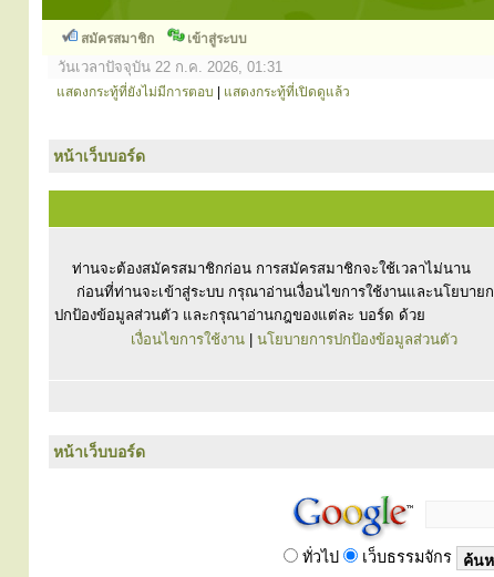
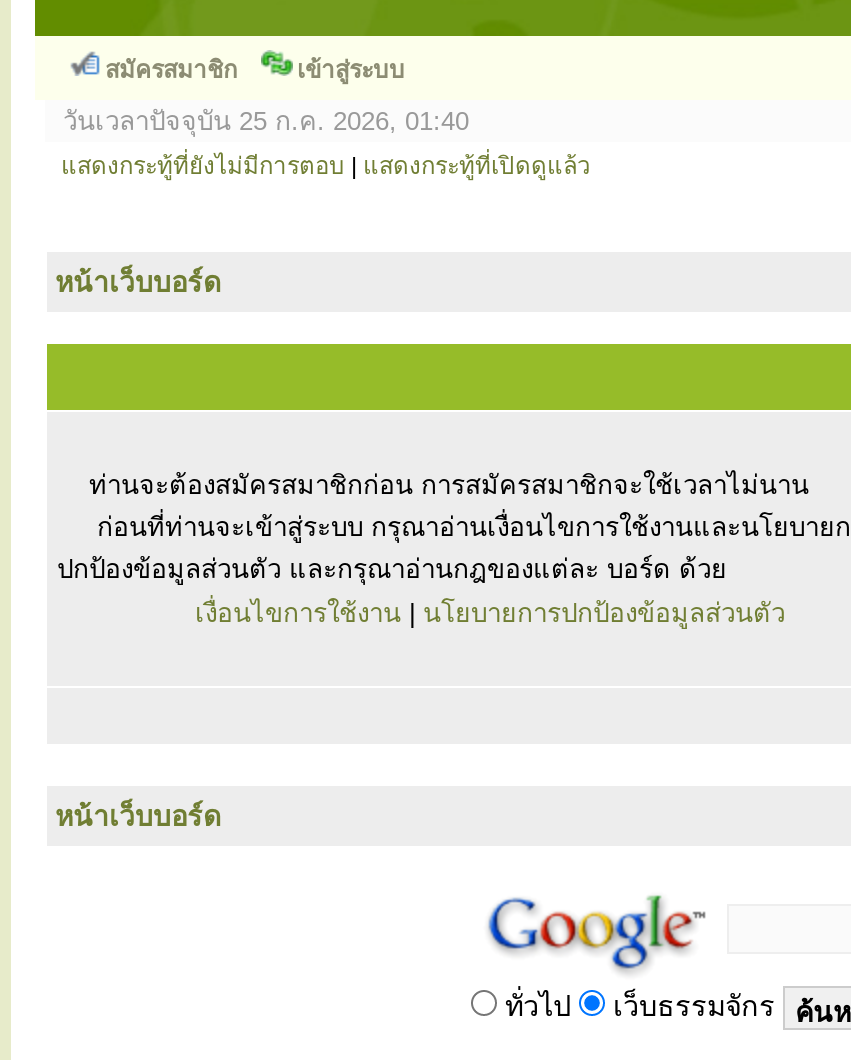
[58,59,291,75] วันเวลาปัจจุบัน 22 ก.ค. 2026, 01:31 -> [63,106,485,136] วันเวลาปัจจุบัน 25 ก.ค. 2026, 01:40

